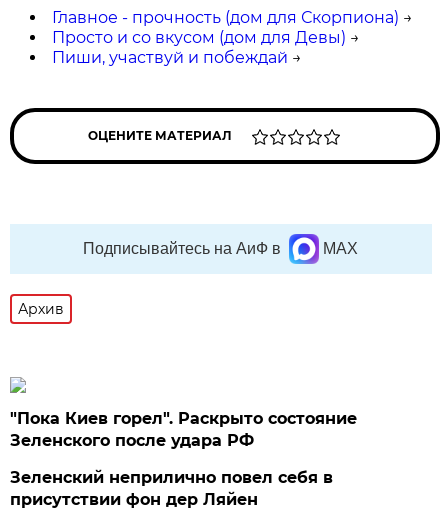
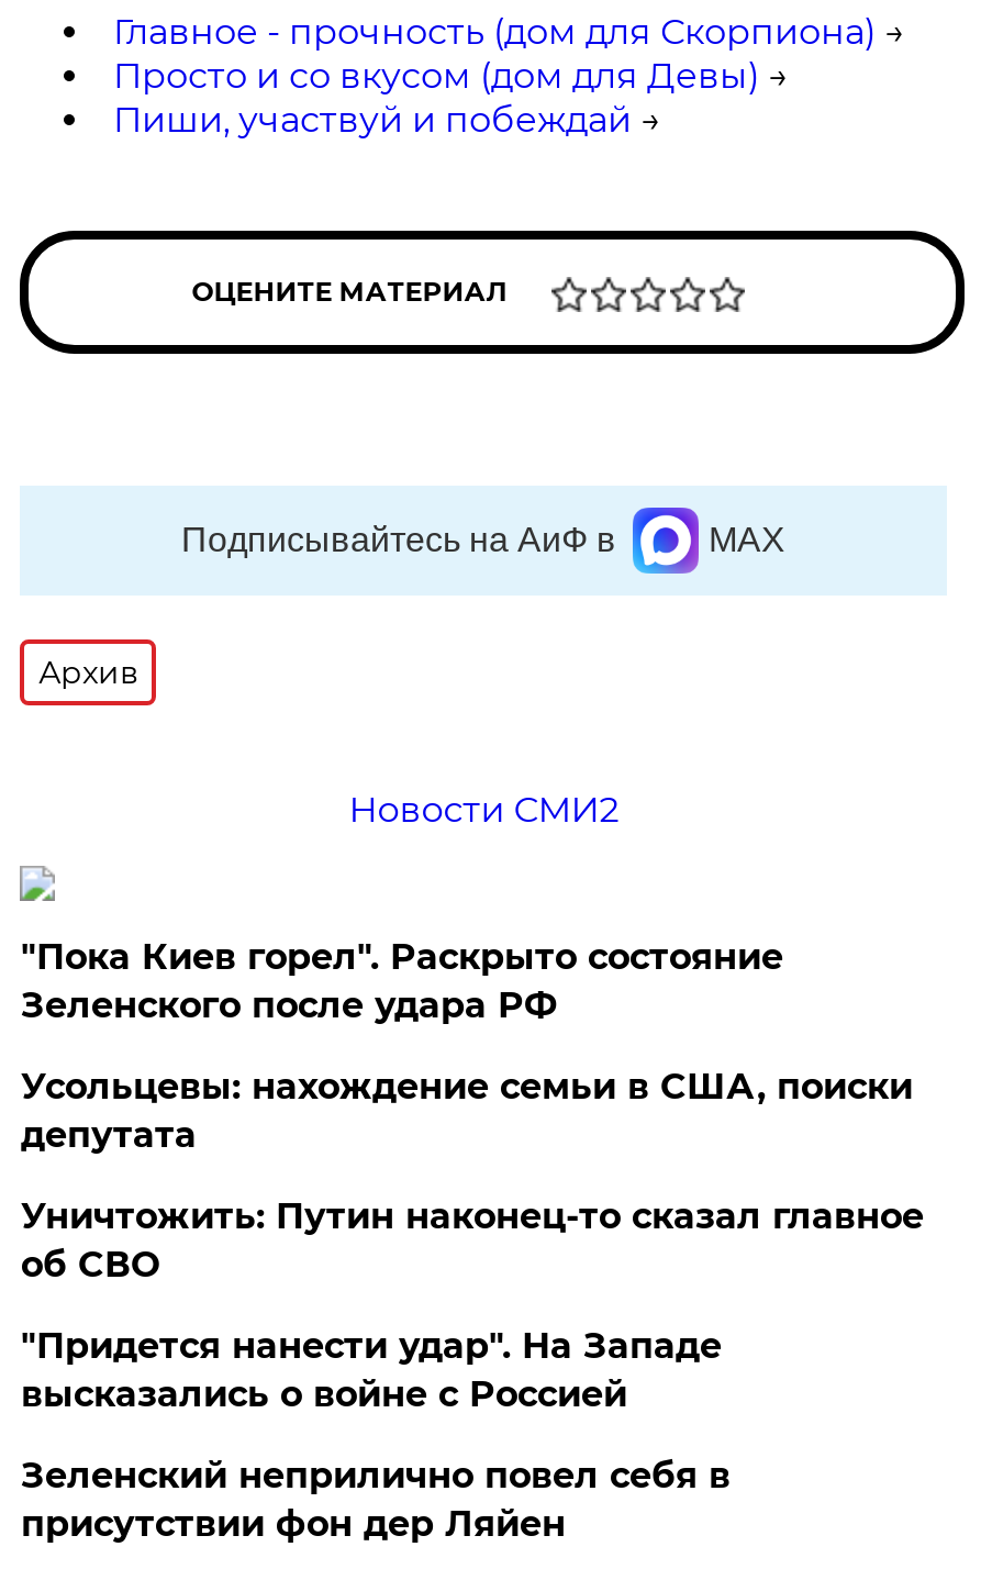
none -> [349,789,619,831] Новости СМИ2
none -> [21,1066,924,1415] Усольцевы: нахождение семьи в США, поиски | депутата | Уничтожить: Путин наконец-то сказал главное | об СВО | "Придется нанести удар". На Западе | высказались о войне с Россией

